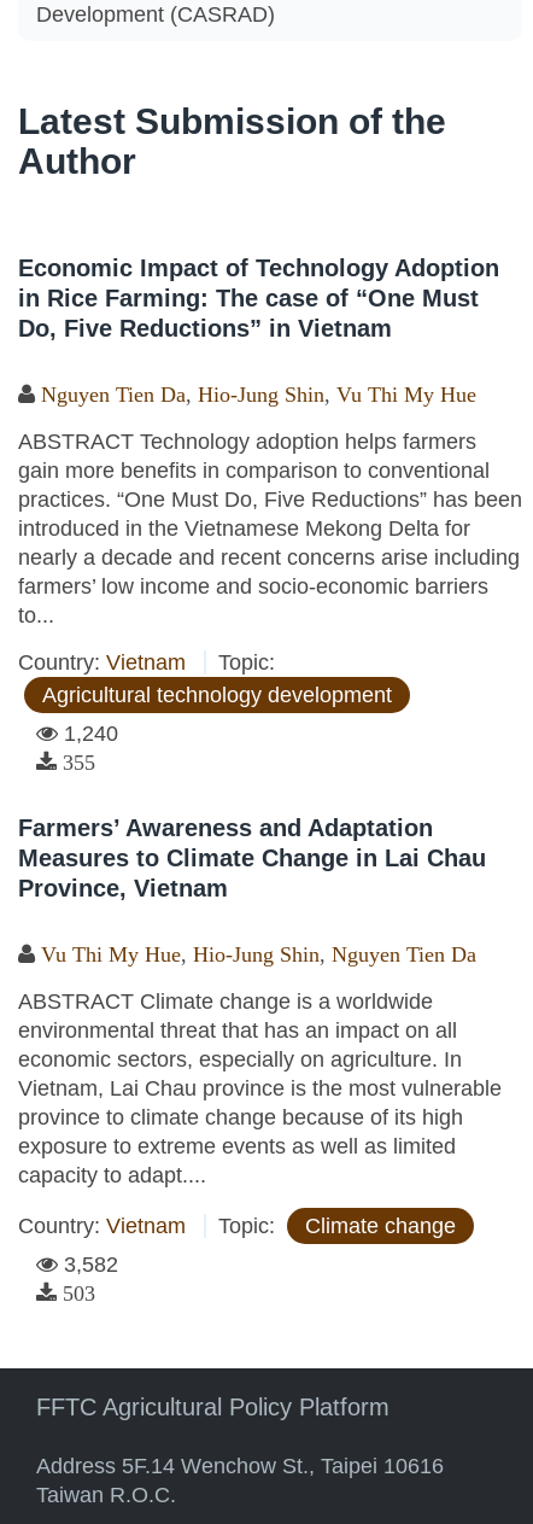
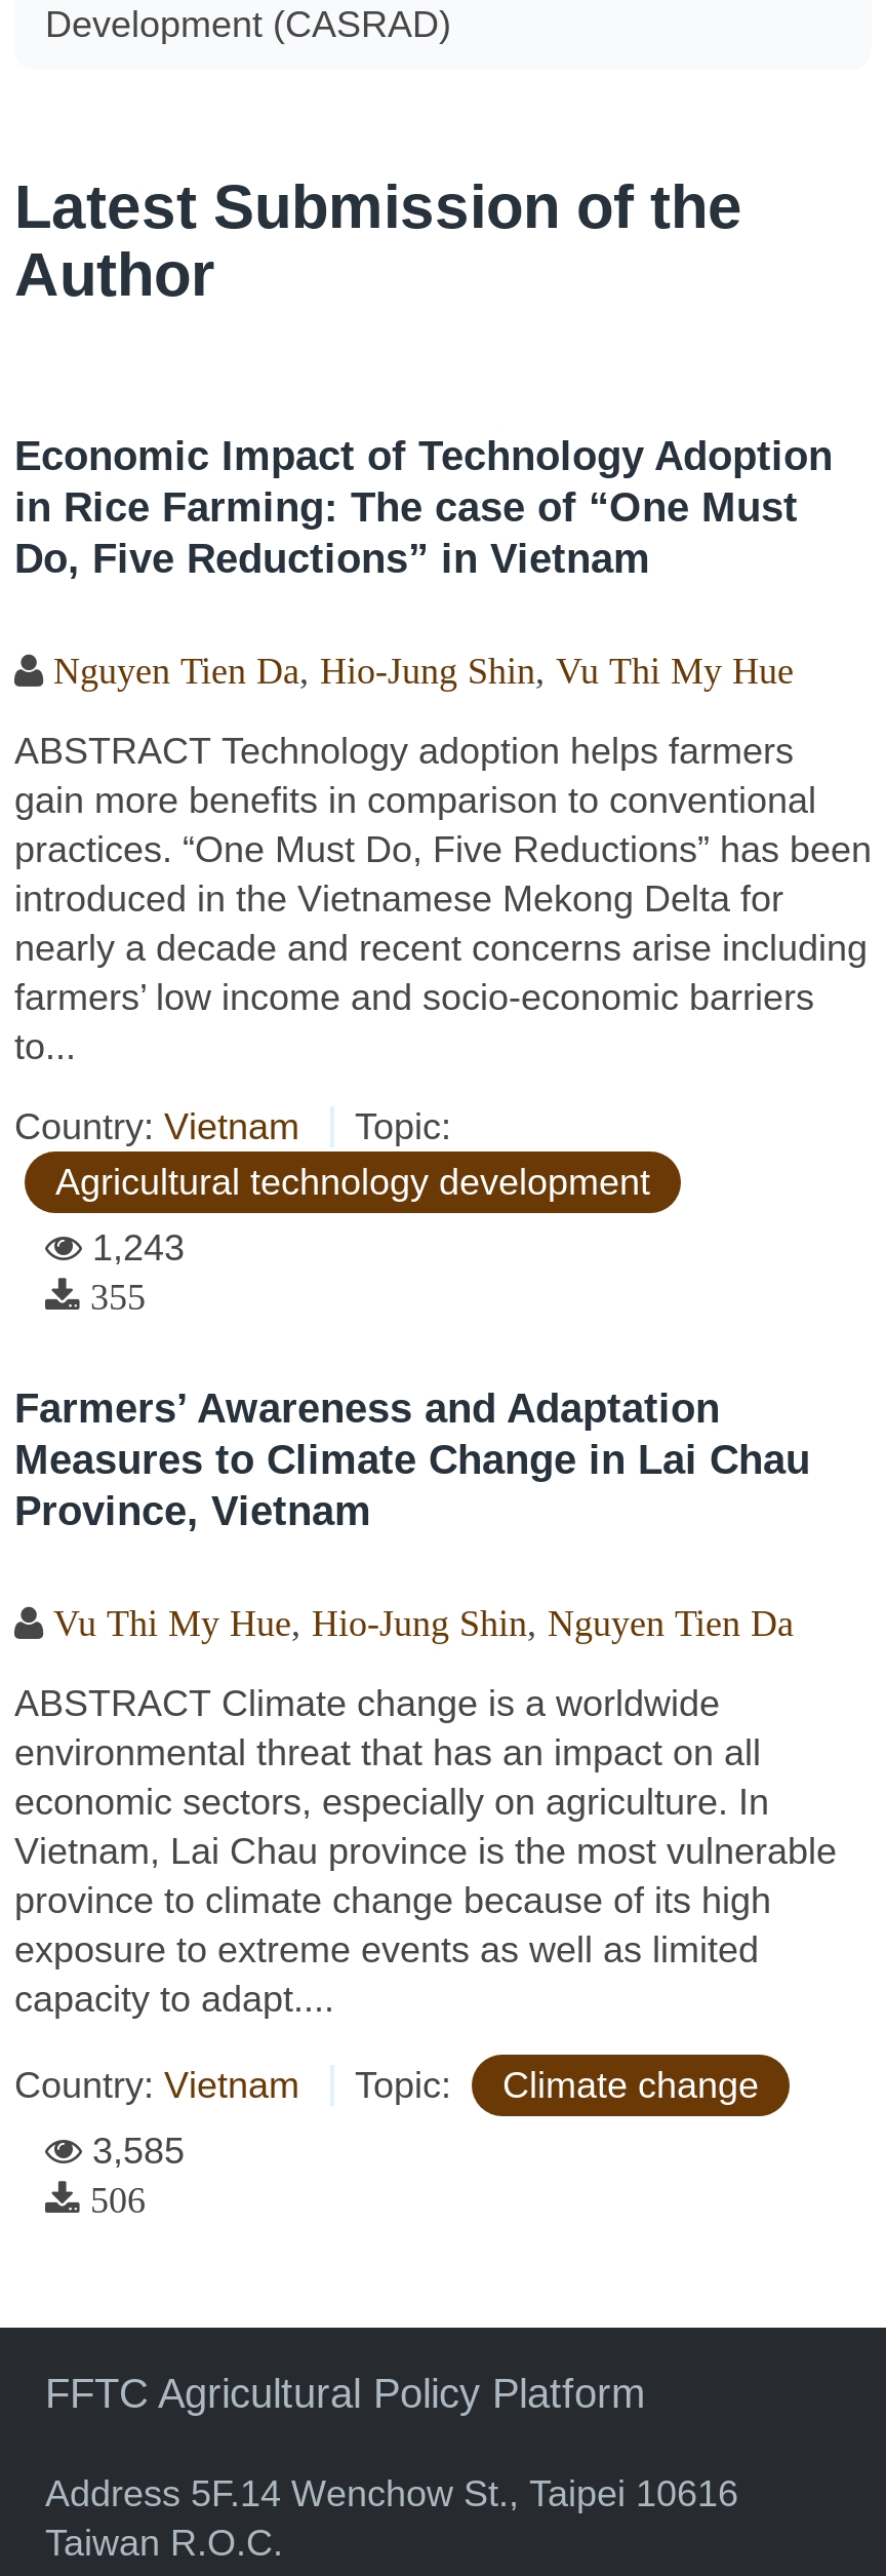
[64,722,118,746] 1,240 -> [92,1227,185,1269] 1,243
[64,1253,118,1277] 3,582 -> [92,2131,185,2172] 3,585
[63,1283,95,1304] 503 -> [90,2182,146,2219] 506

